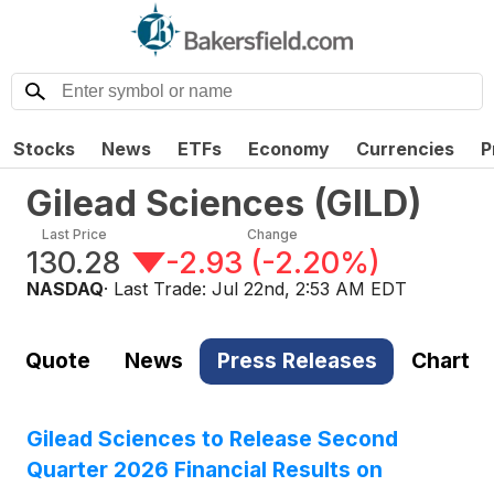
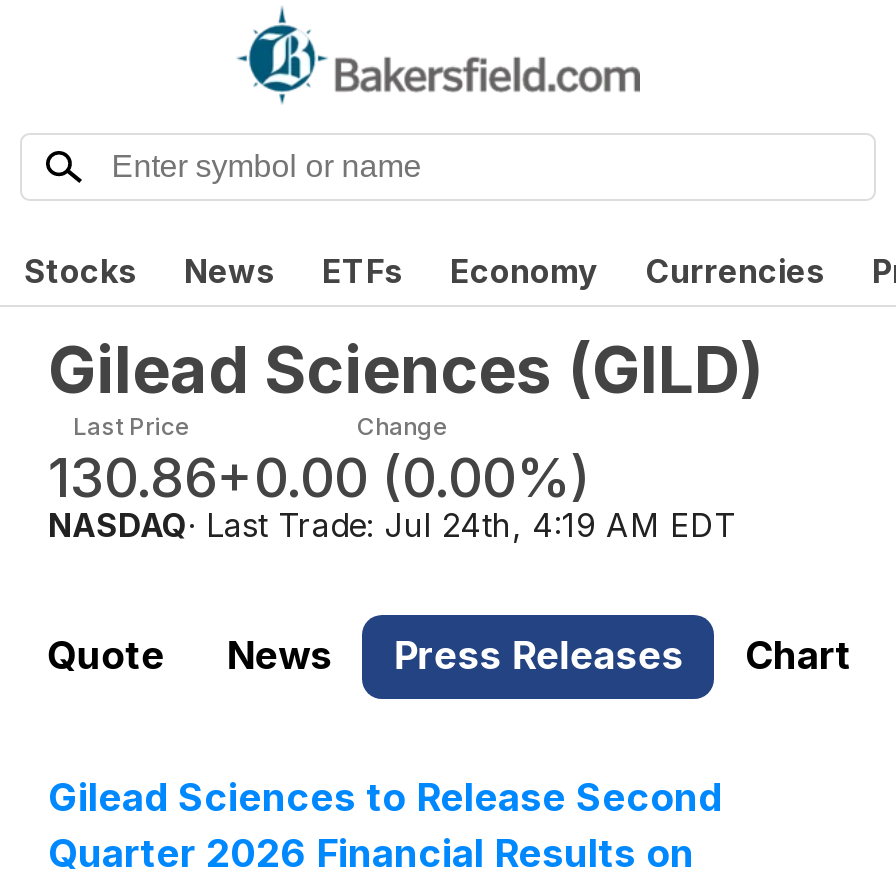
[26,244,121,281] 130.28 -> [48,444,216,510] 130.86
[165,244,380,281] -2.93 (-2.20%) -> [216,444,590,510] +0.00 (0.00%)
[26,277,407,299] NASDAQ · Last Trade: Jul 22nd, 2:53 AM EDT -> [48,504,736,544] NASDAQ · Last Trade: Jul 24th, 4:19 AM EDT

